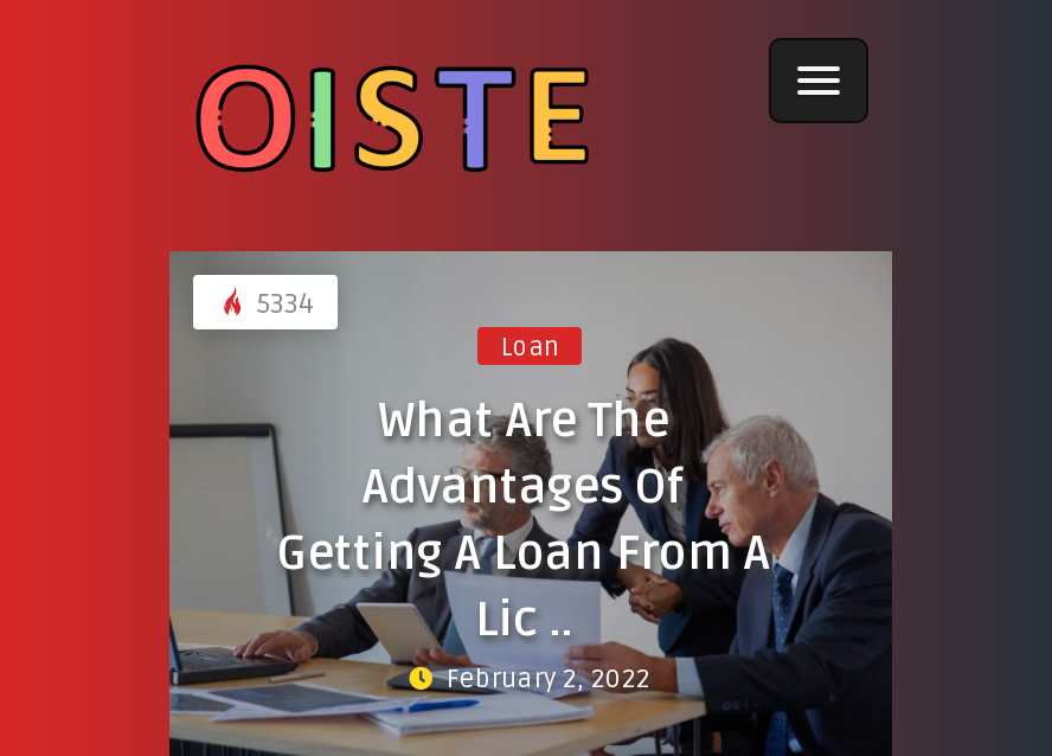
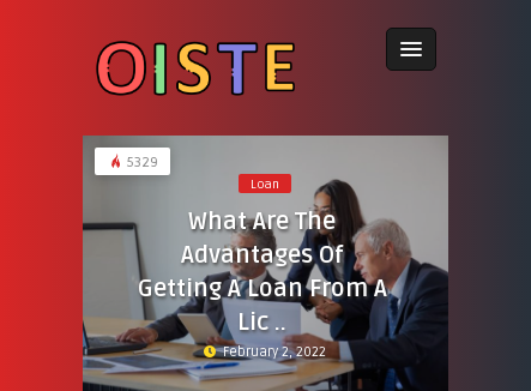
[249,287,313,322] 5334 -> [123,154,158,172] 5329

